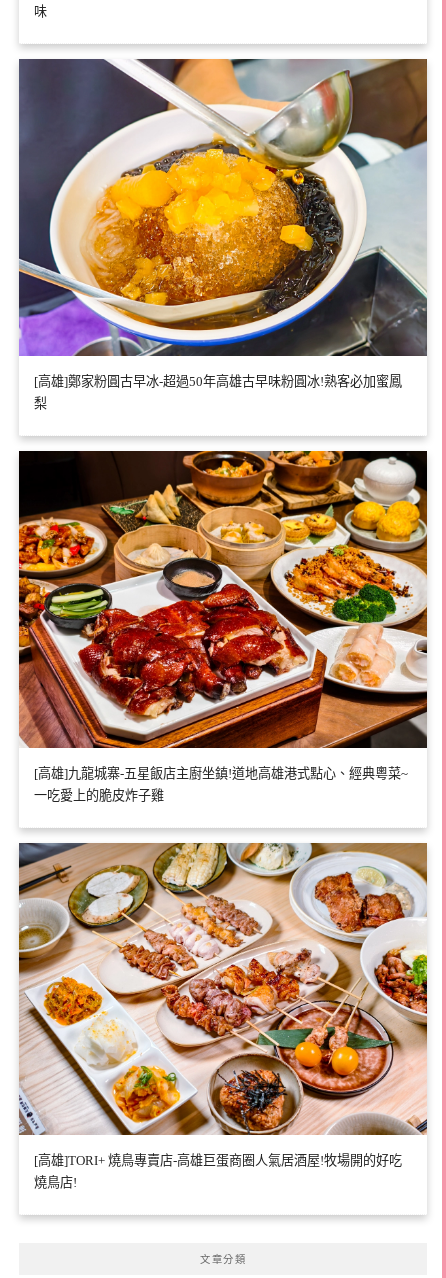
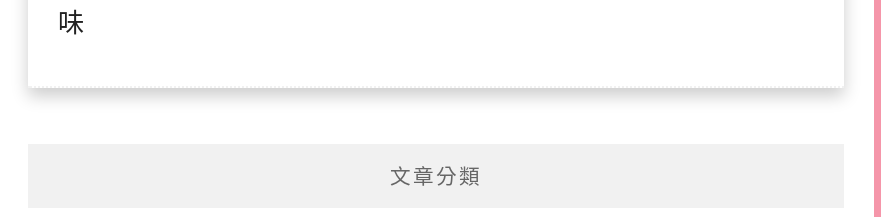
[18,58,428,411] [image] | [高雄]鄭家粉圓古早冰-超過50年高雄古早味粉圓冰!熟客必加蜜鳳 | 梨 -> none
[18,450,428,803] [image] | [高雄]九龍城寨-五星飯店主廚坐鎮!道地高雄港式點心、經典粵菜~ | 一吃愛上的脆皮炸子雞 -> none
[18,842,428,1190] [image] | [高雄]TORI+ 燒鳥專賣店-高雄巨蛋商圈人氣居酒屋!牧場開的好吃 | 燒鳥店! -> none

